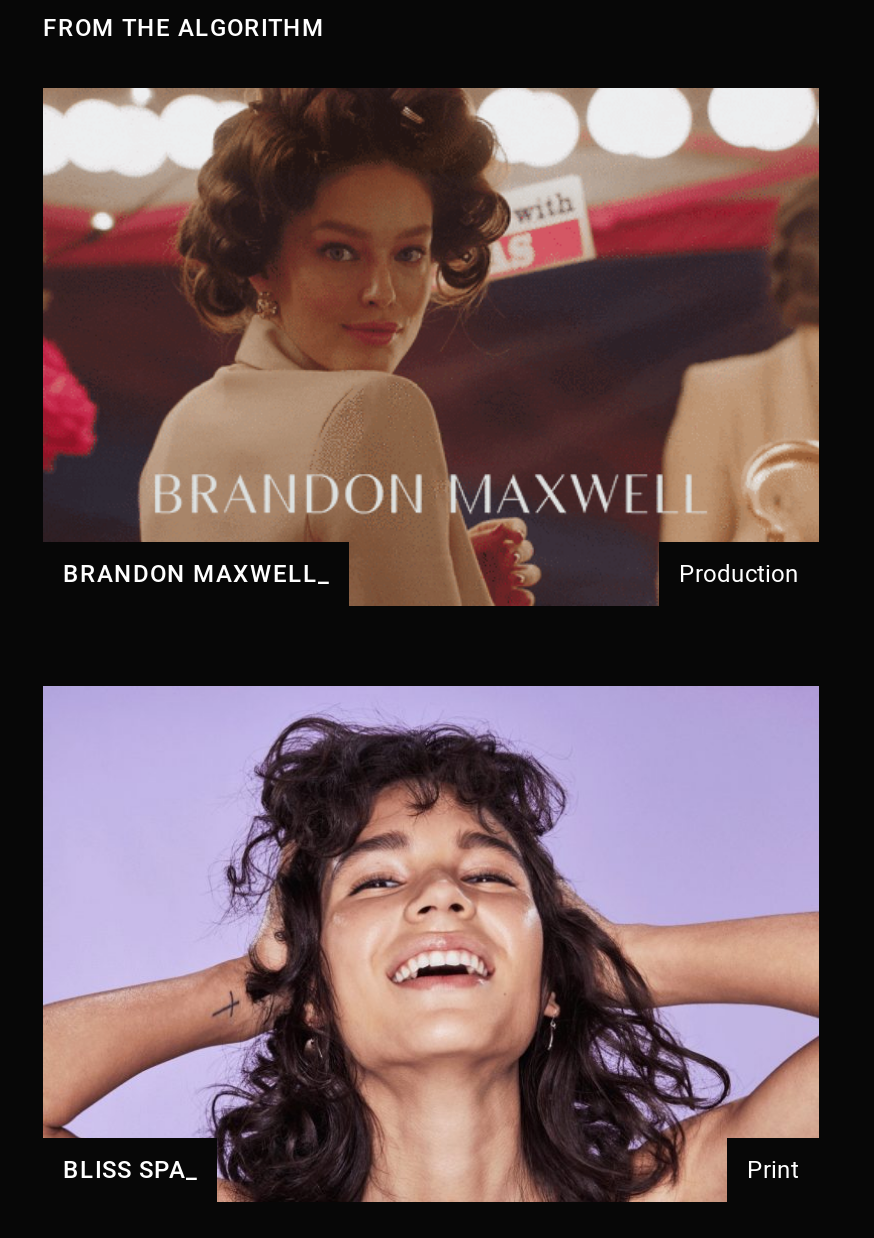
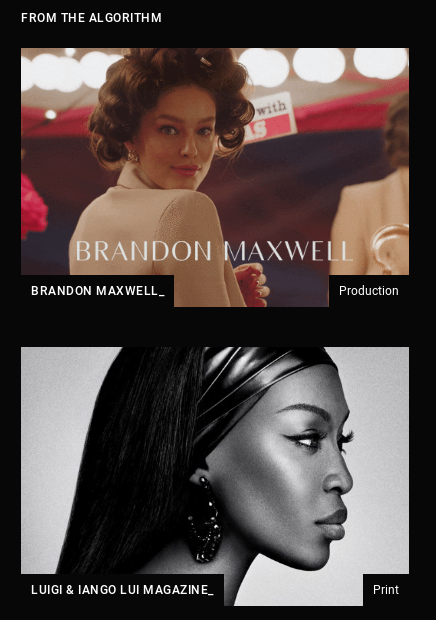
[41,683,821,1205] [image] | BLISS SPA_ -> [20,346,410,607] [image] | LUIGI & IANGO LUI MAGAZINE_

